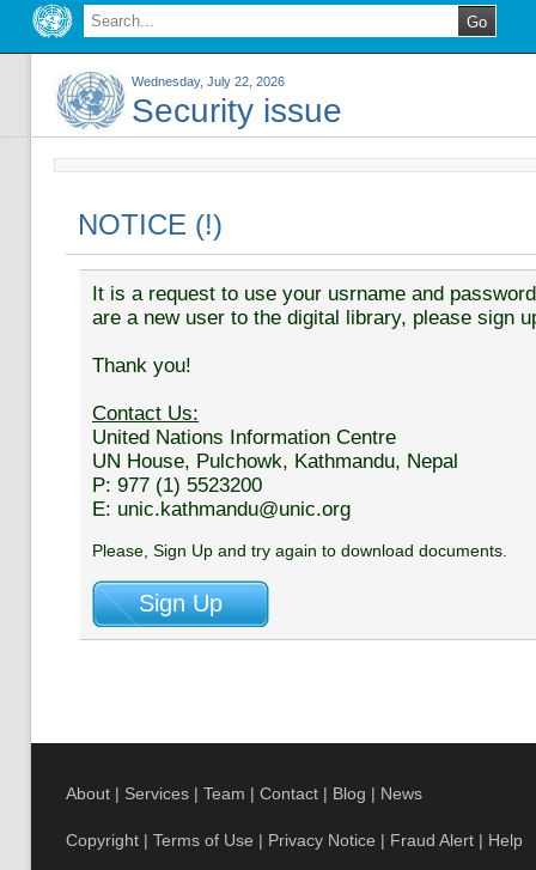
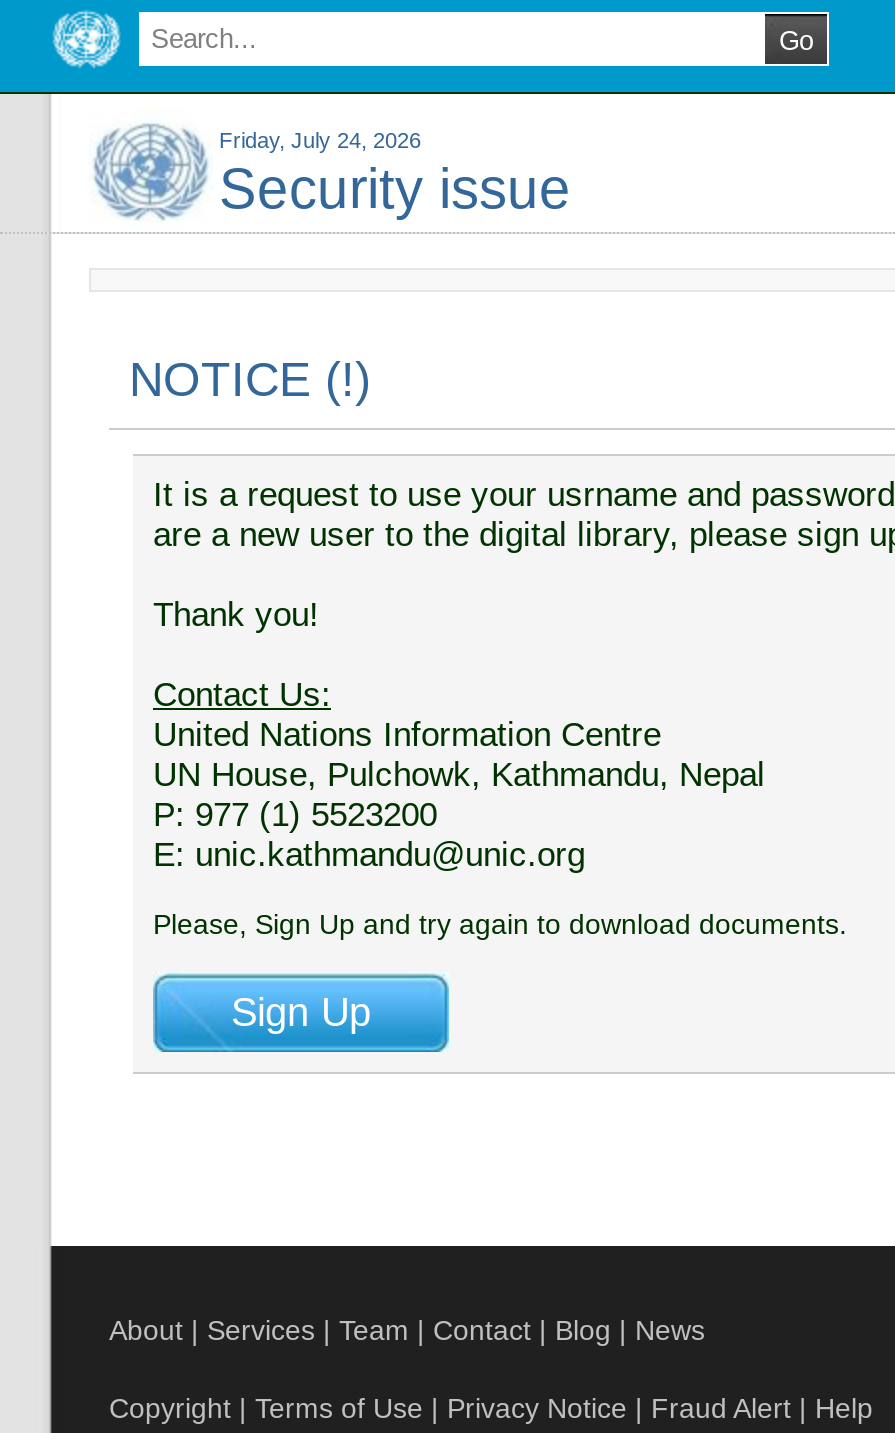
[132,74,285,89] Wednesday, July 22, 2026 -> [219,128,421,152] Friday, July 24, 2026

